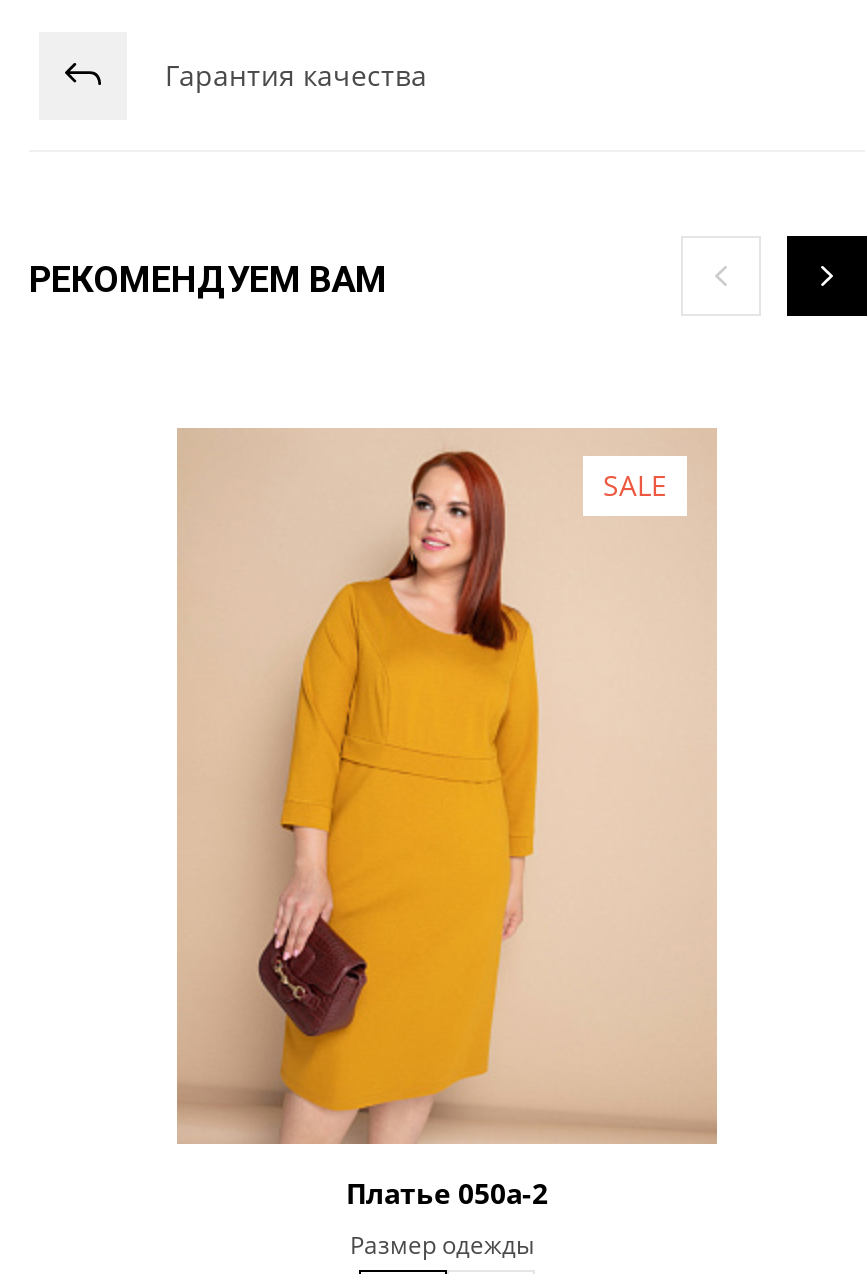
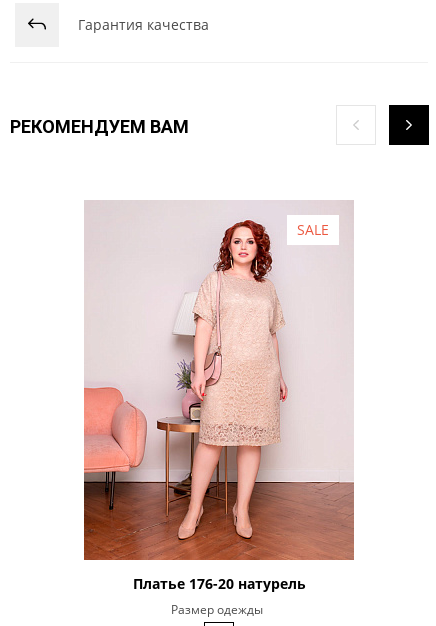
[177,430,717,1212] [image] | Платье 050а-2 -> [83,203,354,593] [image] | Платье 176-20 натурель

